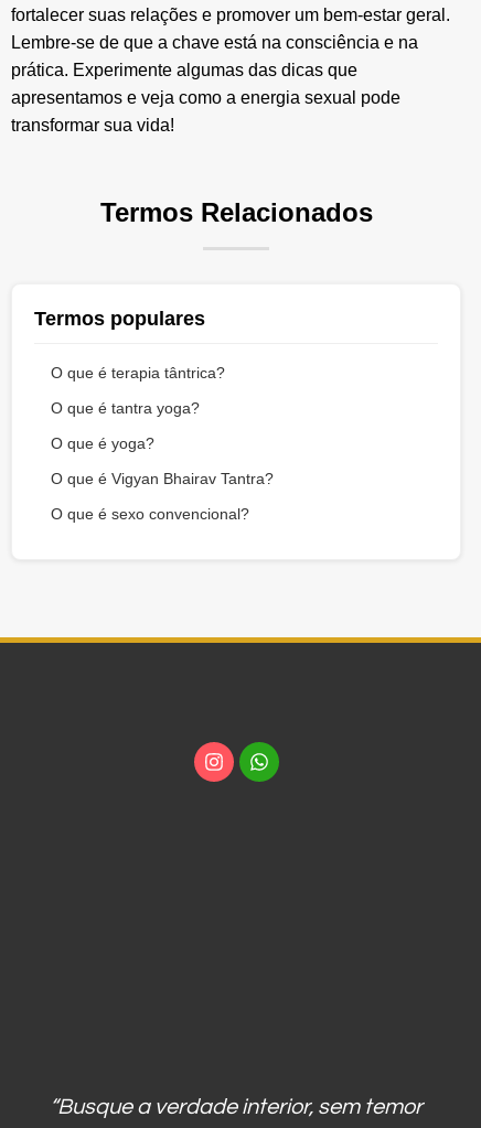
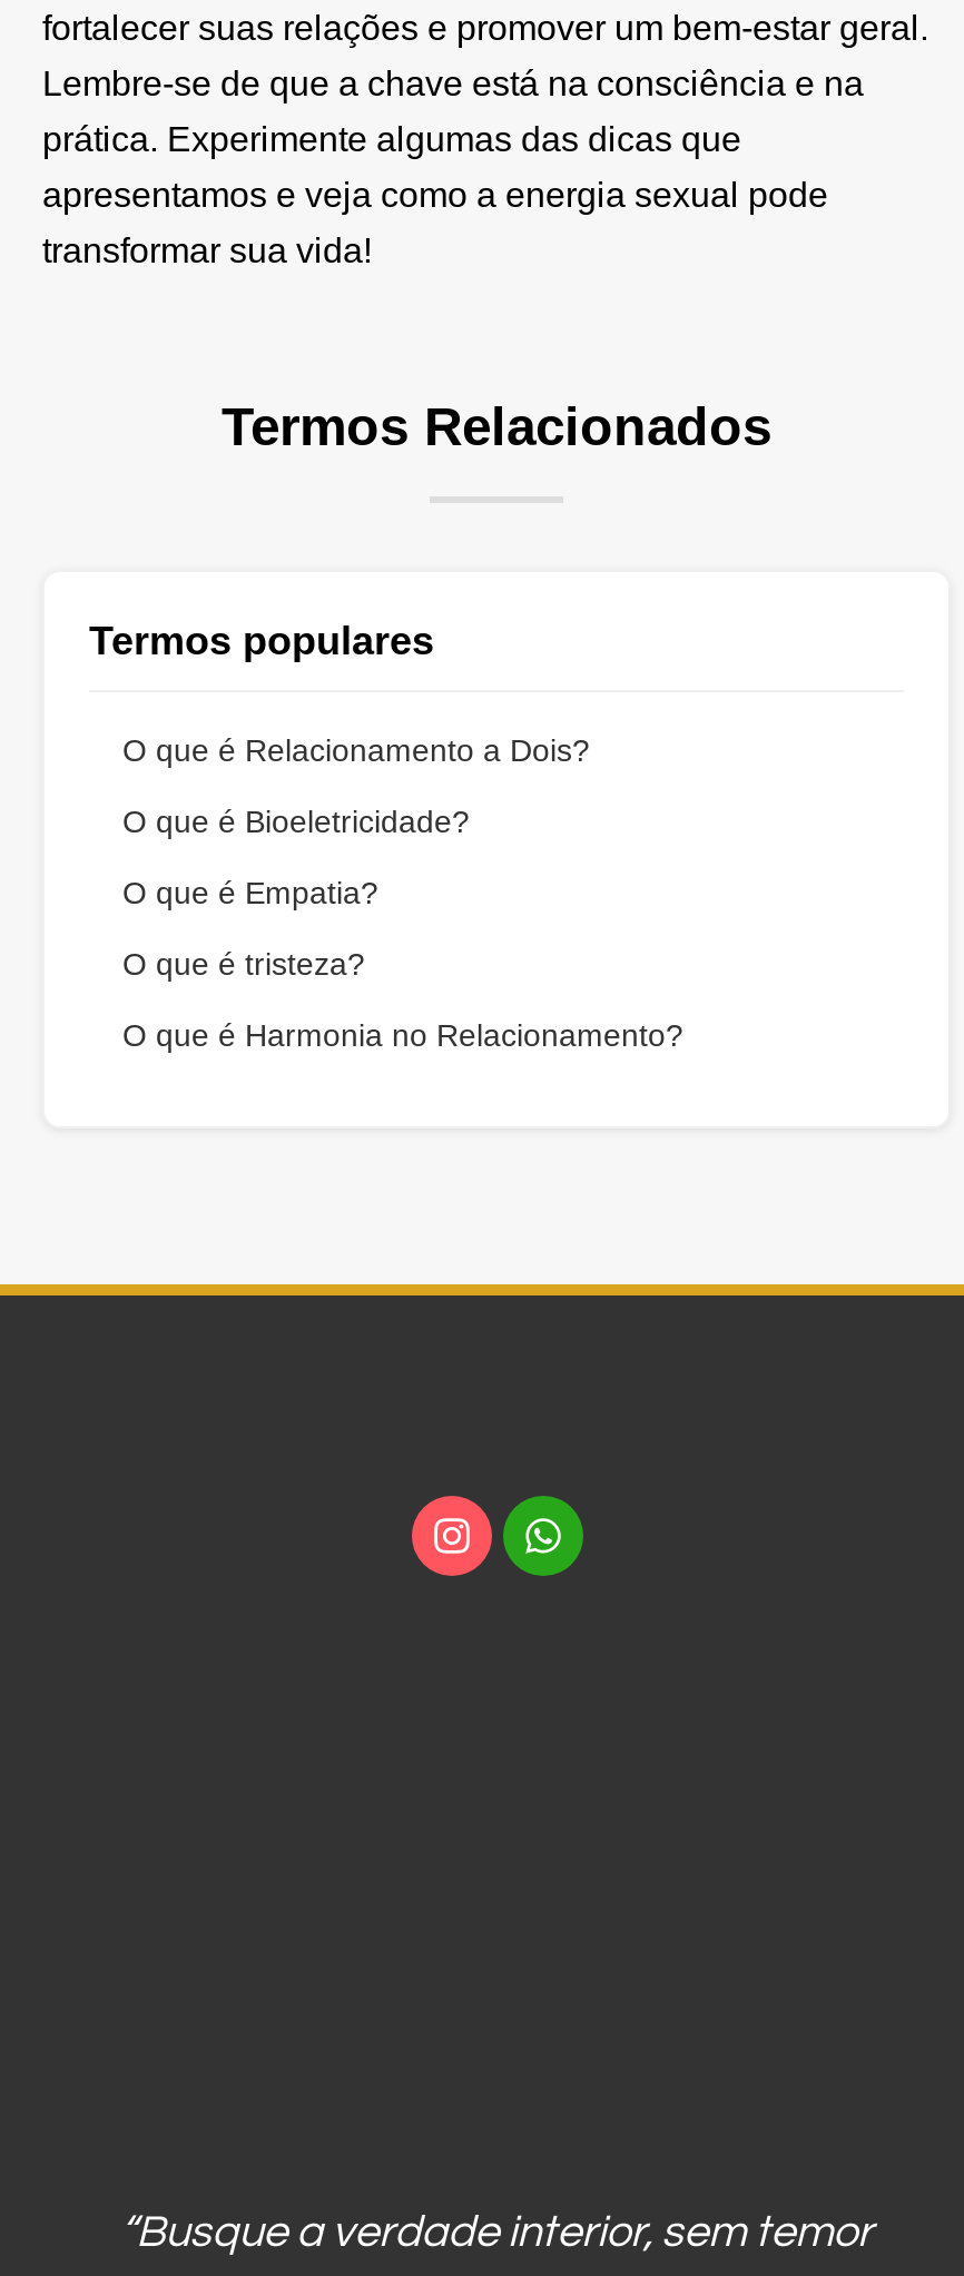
[51,364,225,382] O que é terapia tântrica? -> [122,733,590,769] O que é Relacionamento a Dois?
[51,400,200,417] O que é tantra yoga? -> [122,805,470,840] O que é Bioeletricidade?
[51,435,154,453] O que é yoga? -> [122,876,378,912] O que é Empatia?
[51,470,274,488] O que é Vigyan Bhairav Tantra? -> [122,947,365,983] O que é tristeza?
[51,506,249,523] O que é sexo convencional? -> [122,1018,683,1054] O que é Harmonia no Relacionamento?

